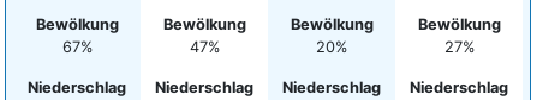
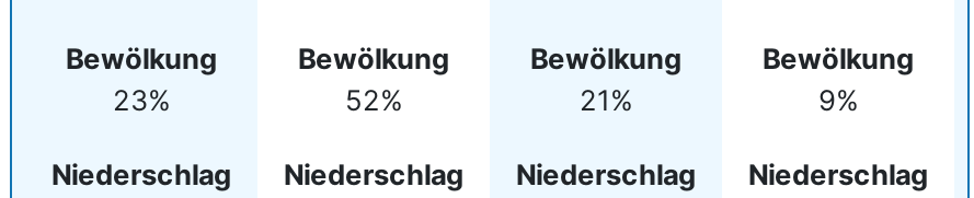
[62,38,92,56] 67% -> [113,84,170,117] 23%
[189,38,219,56] 47% -> [345,84,402,117] 52%
[316,38,347,56] 20% -> [580,84,632,117] 21%
[444,38,474,56] 27% -> [818,84,858,117] 9%

